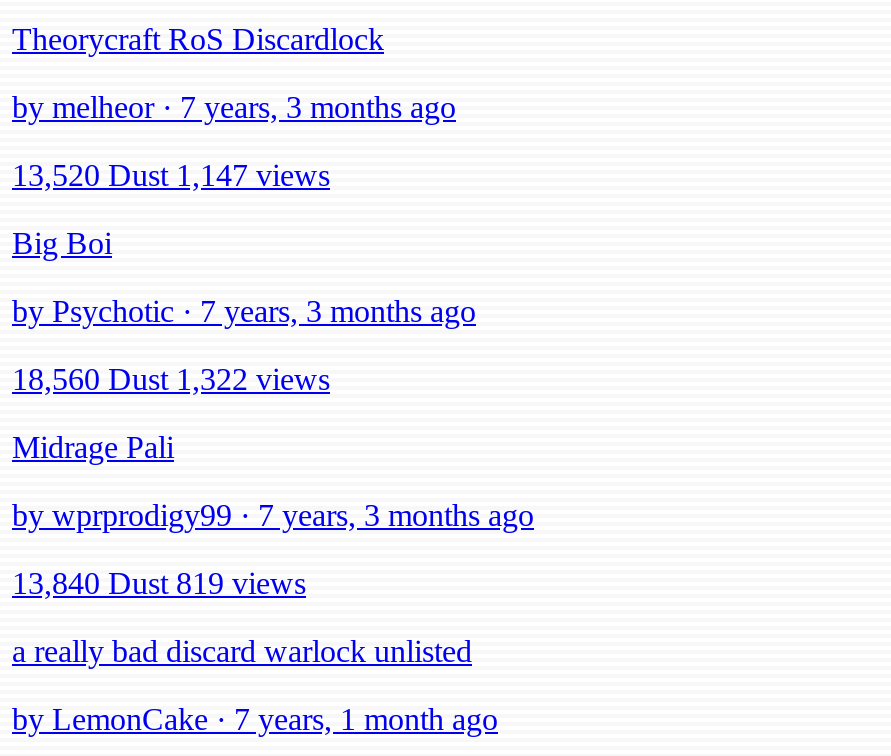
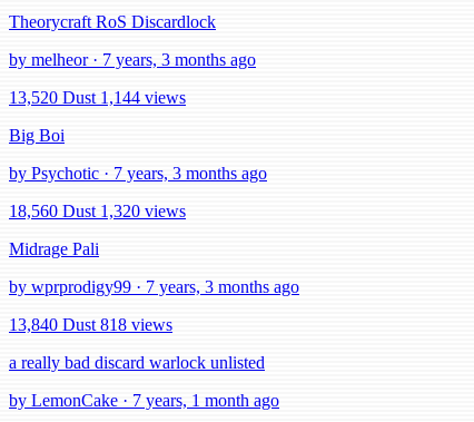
[12,159,330,193] 13,520 Dust 1,147 views -> [9,88,186,107] 13,520 Dust 1,144 views
[12,363,330,397] 18,560 Dust 1,322 views -> [9,202,186,221] 18,560 Dust 1,320 views
[12,567,306,601] 13,840 Dust 819 views -> [9,315,172,334] 13,840 Dust 818 views

